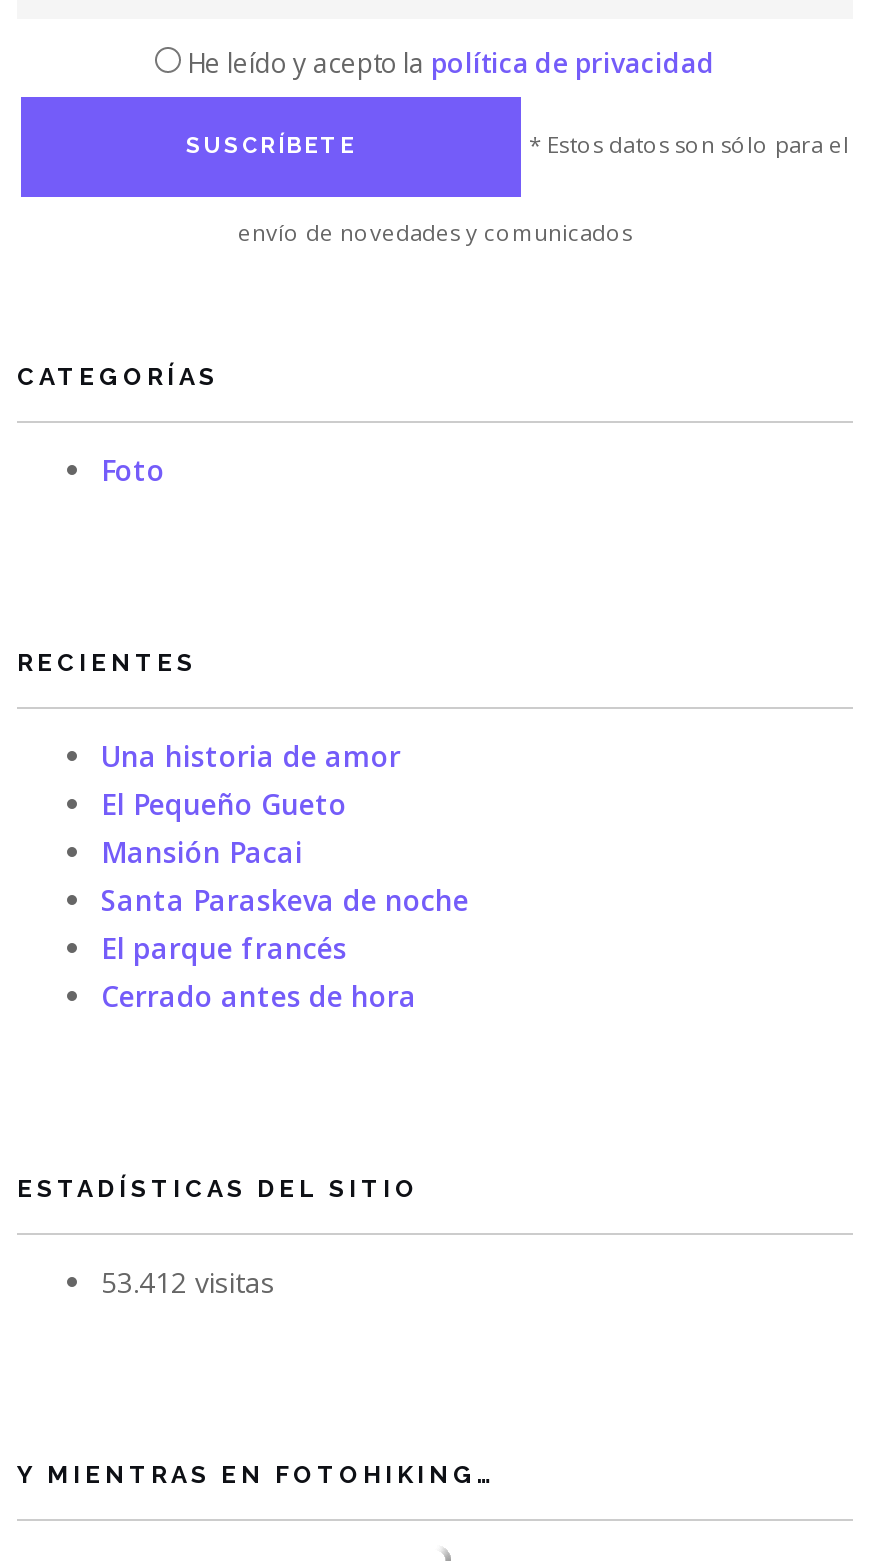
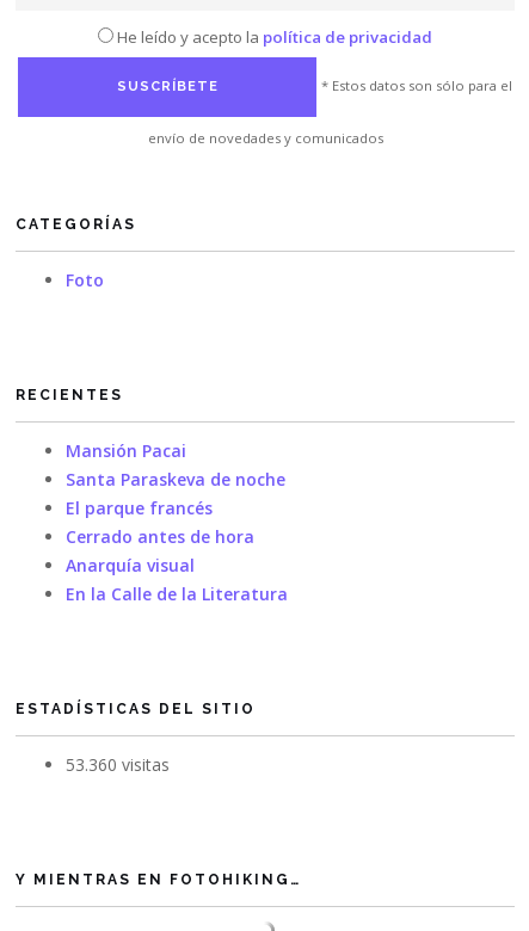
[101,737,401,823] Una historia de amor | El Pequeño Gueto -> none
moved [101,833,469,1015] -> [66,439,285,548]: Mansión Pacai | Santa Paraskeva de noche | El parque francés | Cerrado antes de hora
none -> [66,554,288,605] Anarquía visual | En la Calle de la Literatura
[101,1263,275,1301] 53.412 visitas -> [66,753,170,776] 53.360 visitas

